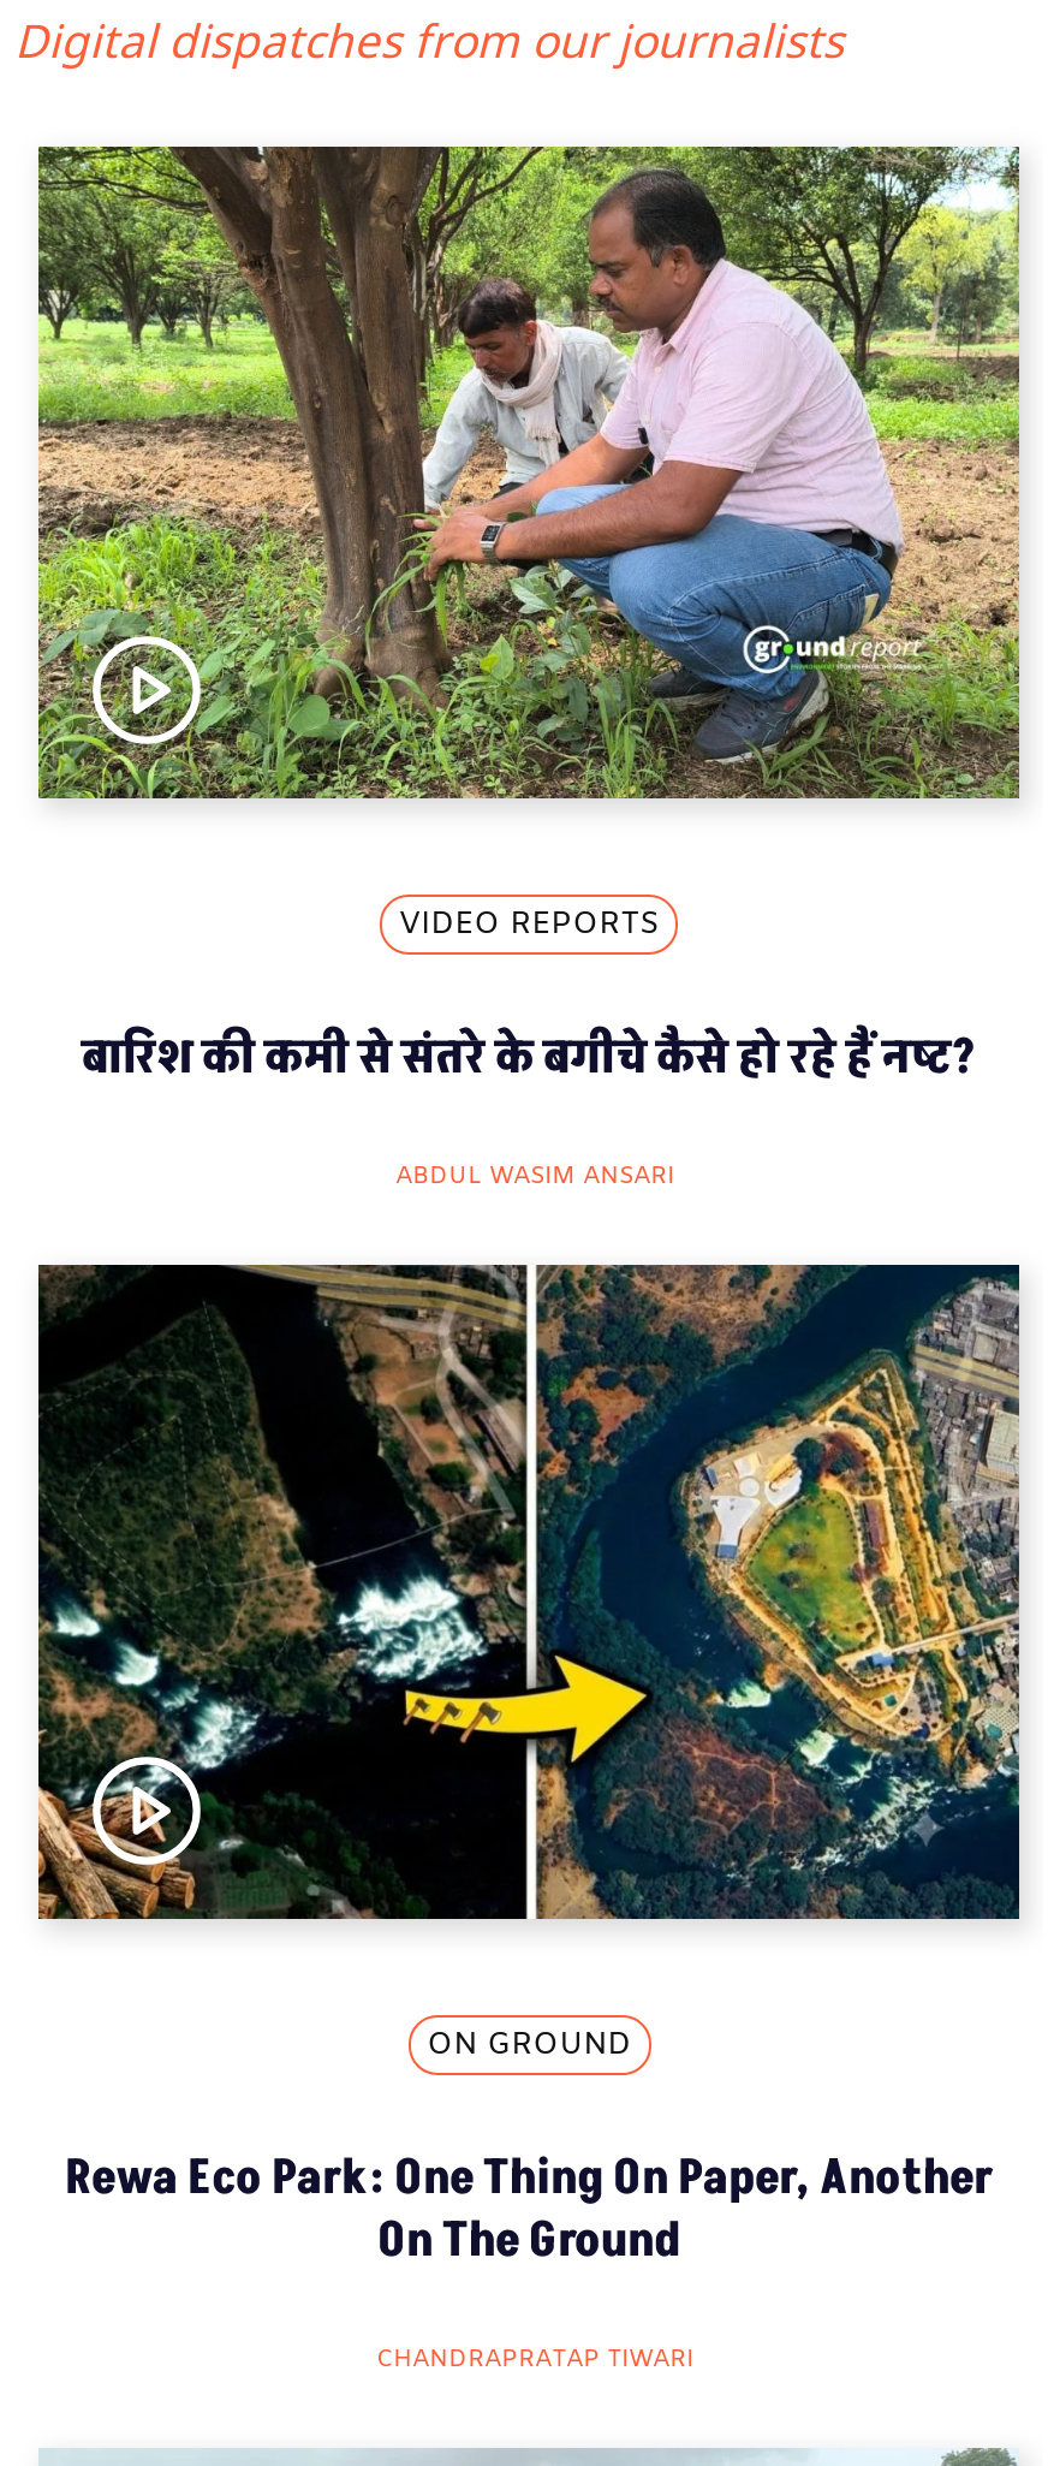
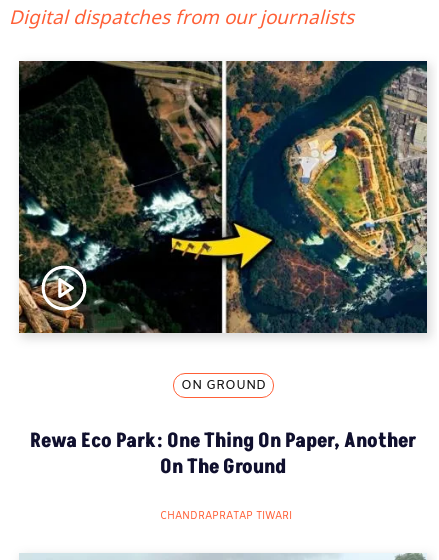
[36,144,1022,801] [image] -> none
[82,905,976,1194] VIDEO REPORTS | बारिश की कमी से संतरे के बगीचे कैसे हो रहे हैं नष्ट? | ABDUL WASIM ANSARI -> none

